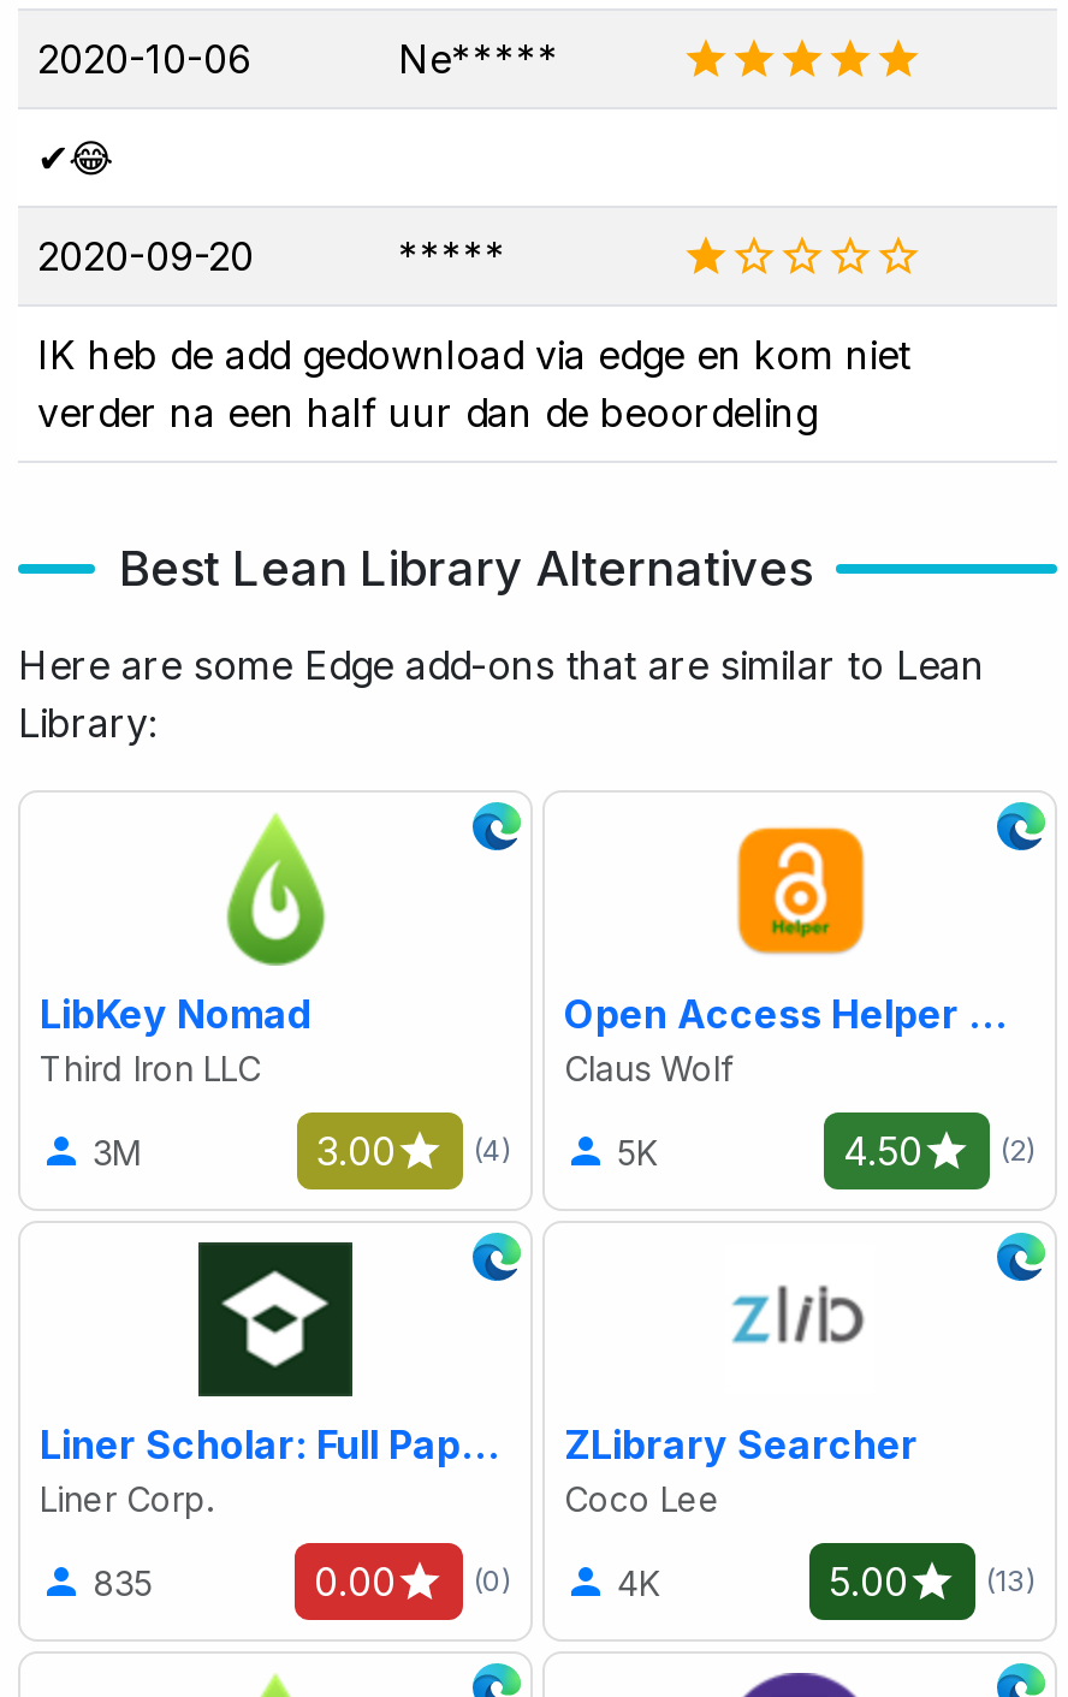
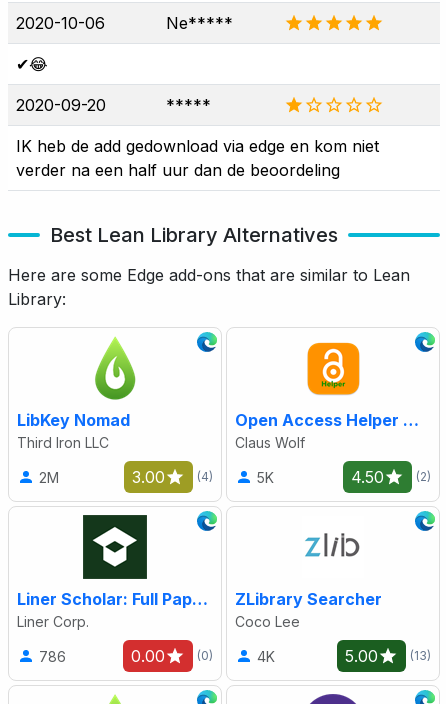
[93,1131,141,1171] 3M -> [39,468,59,485] 2M
[93,1561,153,1602] 835 -> [39,647,66,664] 786

